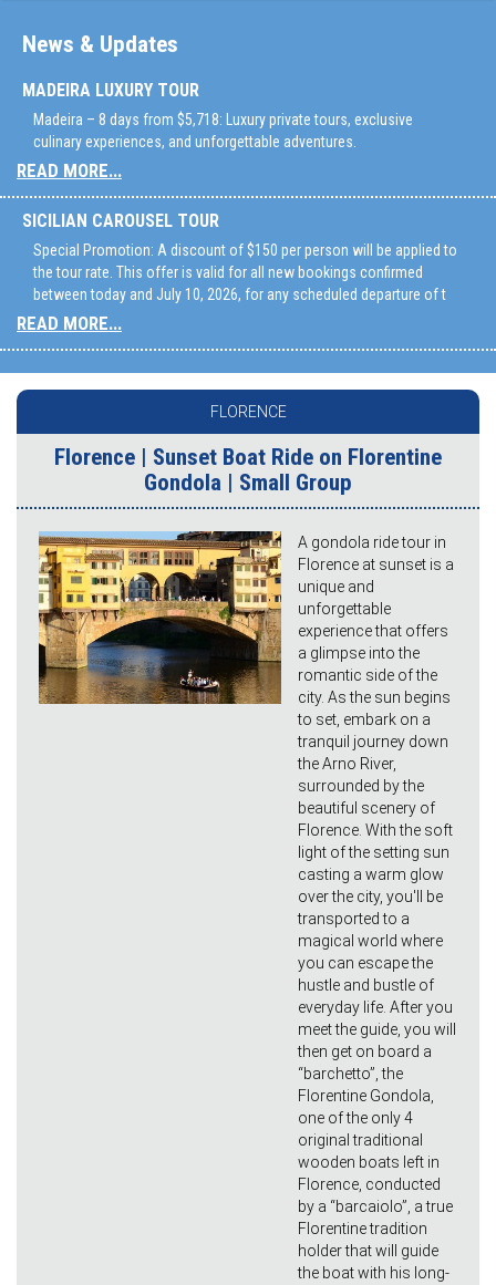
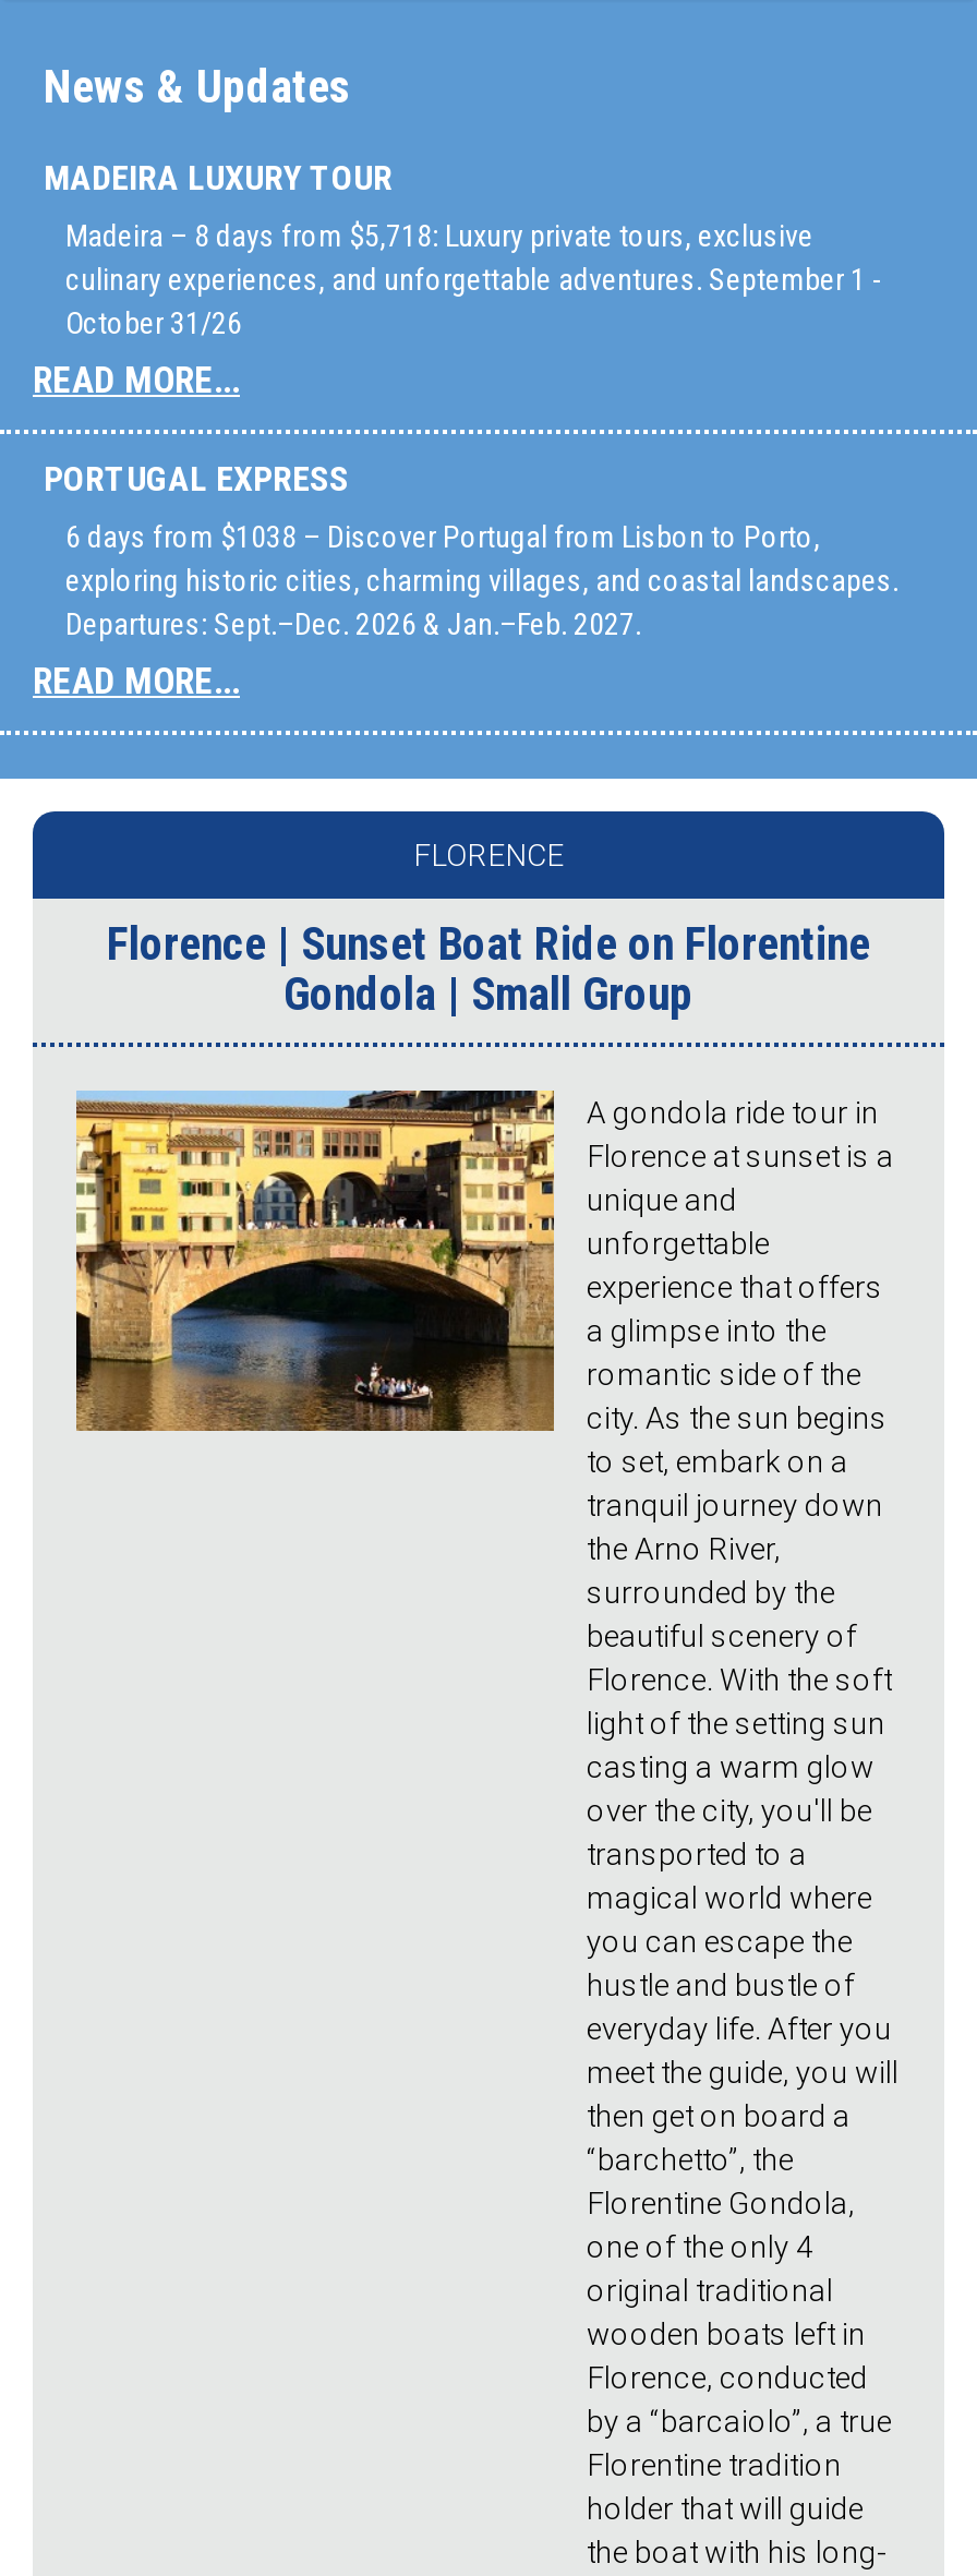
[33,133,356,151] culinary experiences, and unforgettable adventures. -> [65,263,881,341] culinary experiences, and unforgettable adventures. September 1 - | October 31/26
[22,211,219,232] SICILIAN CAROUSEL TOUR -> [44,459,349,500] PORTUGAL EXPRESS
[33,242,457,304] Special Promotion: A discount of $150 per person will be applied to | the tour rate. This offer is valid for all new bookings confirmed | between today and July 10, 2026, for any scheduled departure of t -> [65,520,898,642] 6 days from $1038 – Discover Portugal from Lisbon to Porto, | exploring historic cities, charming villages, and coastal landscapes. | Departures: Sept.–Dec. 2026 & Jan.–Feb. 2027.

